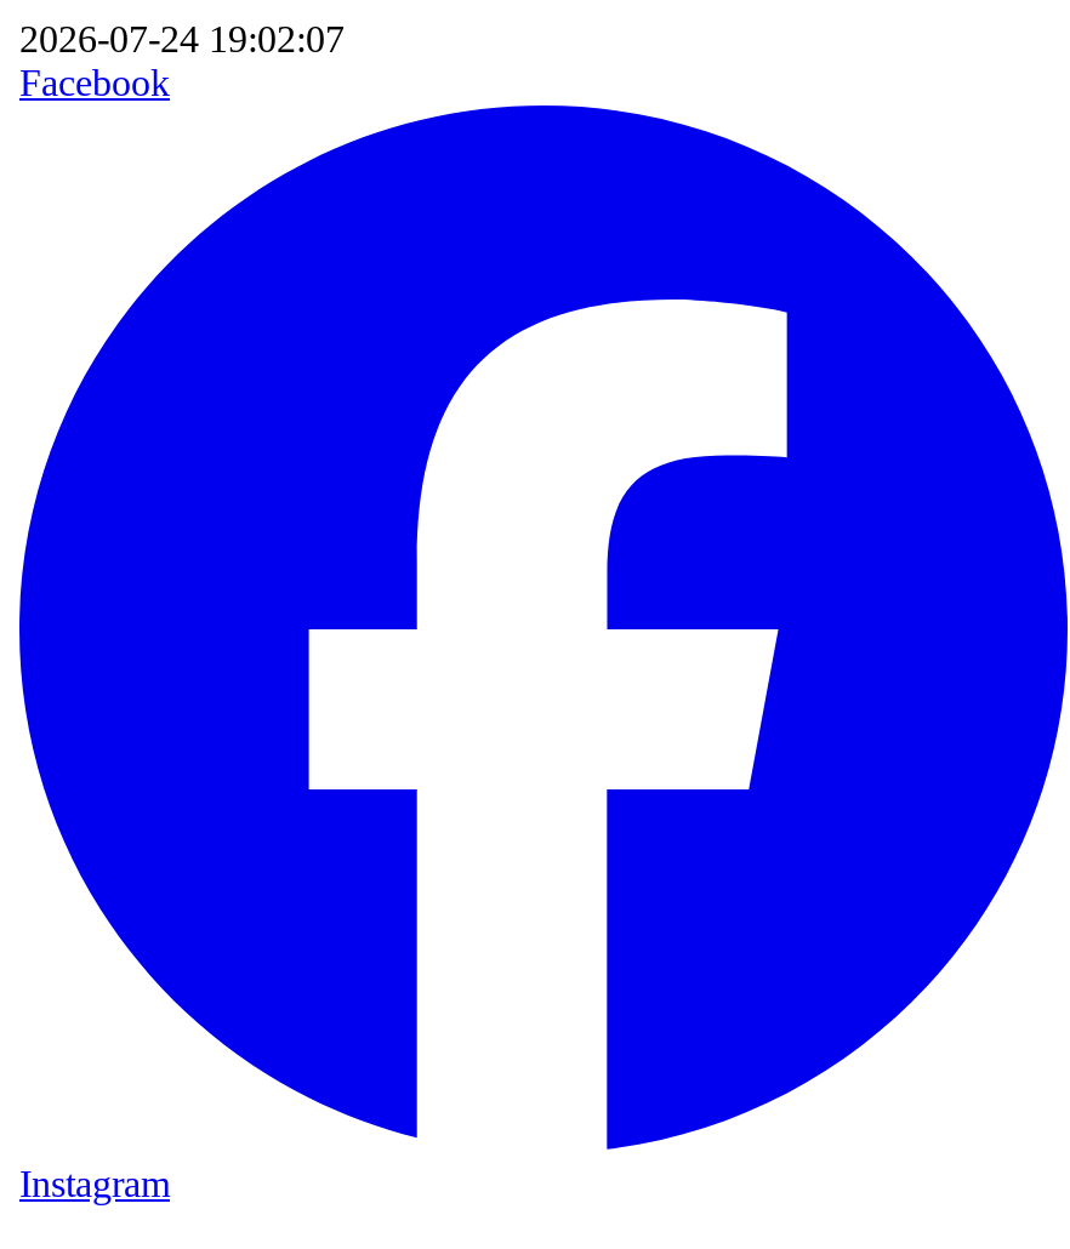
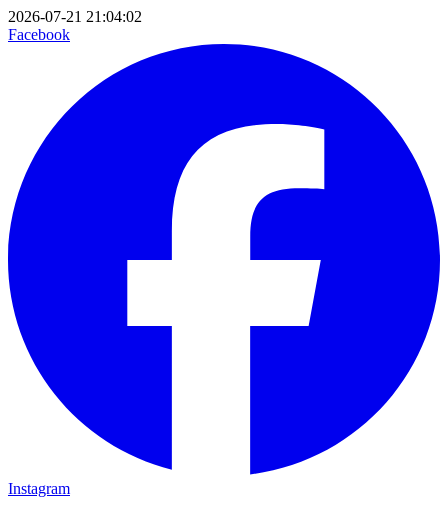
[19,18,345,59] 2026-07-24 19:02:07 -> [8,8,142,25] 2026-07-21 21:04:02

